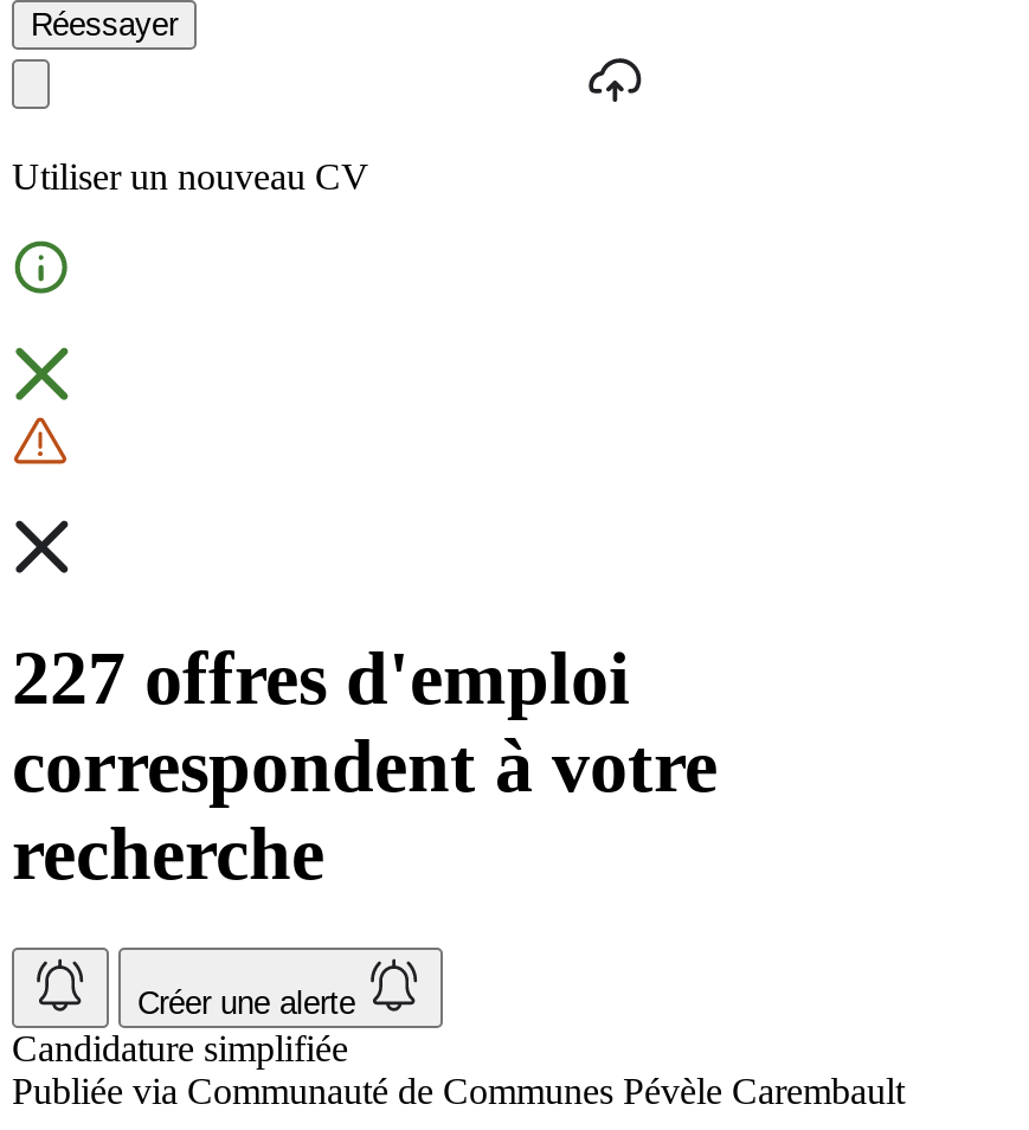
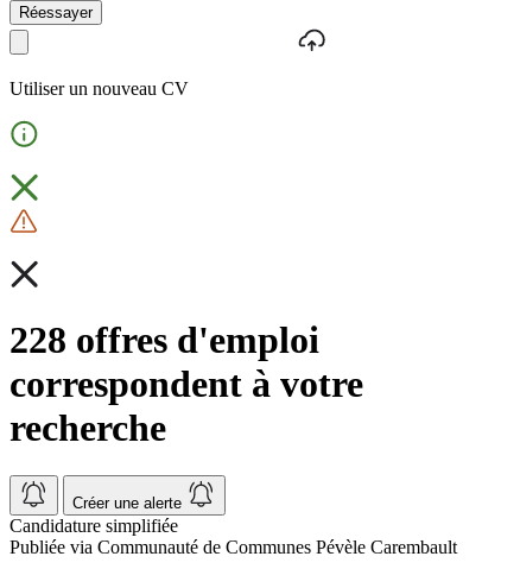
[12,635,630,720] 227 offres d'emploi -> [9,318,319,361] 228 offres d'emploi

